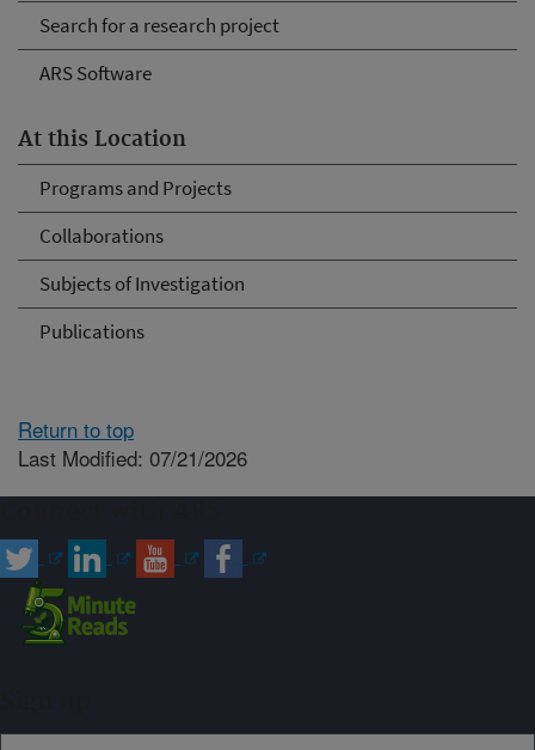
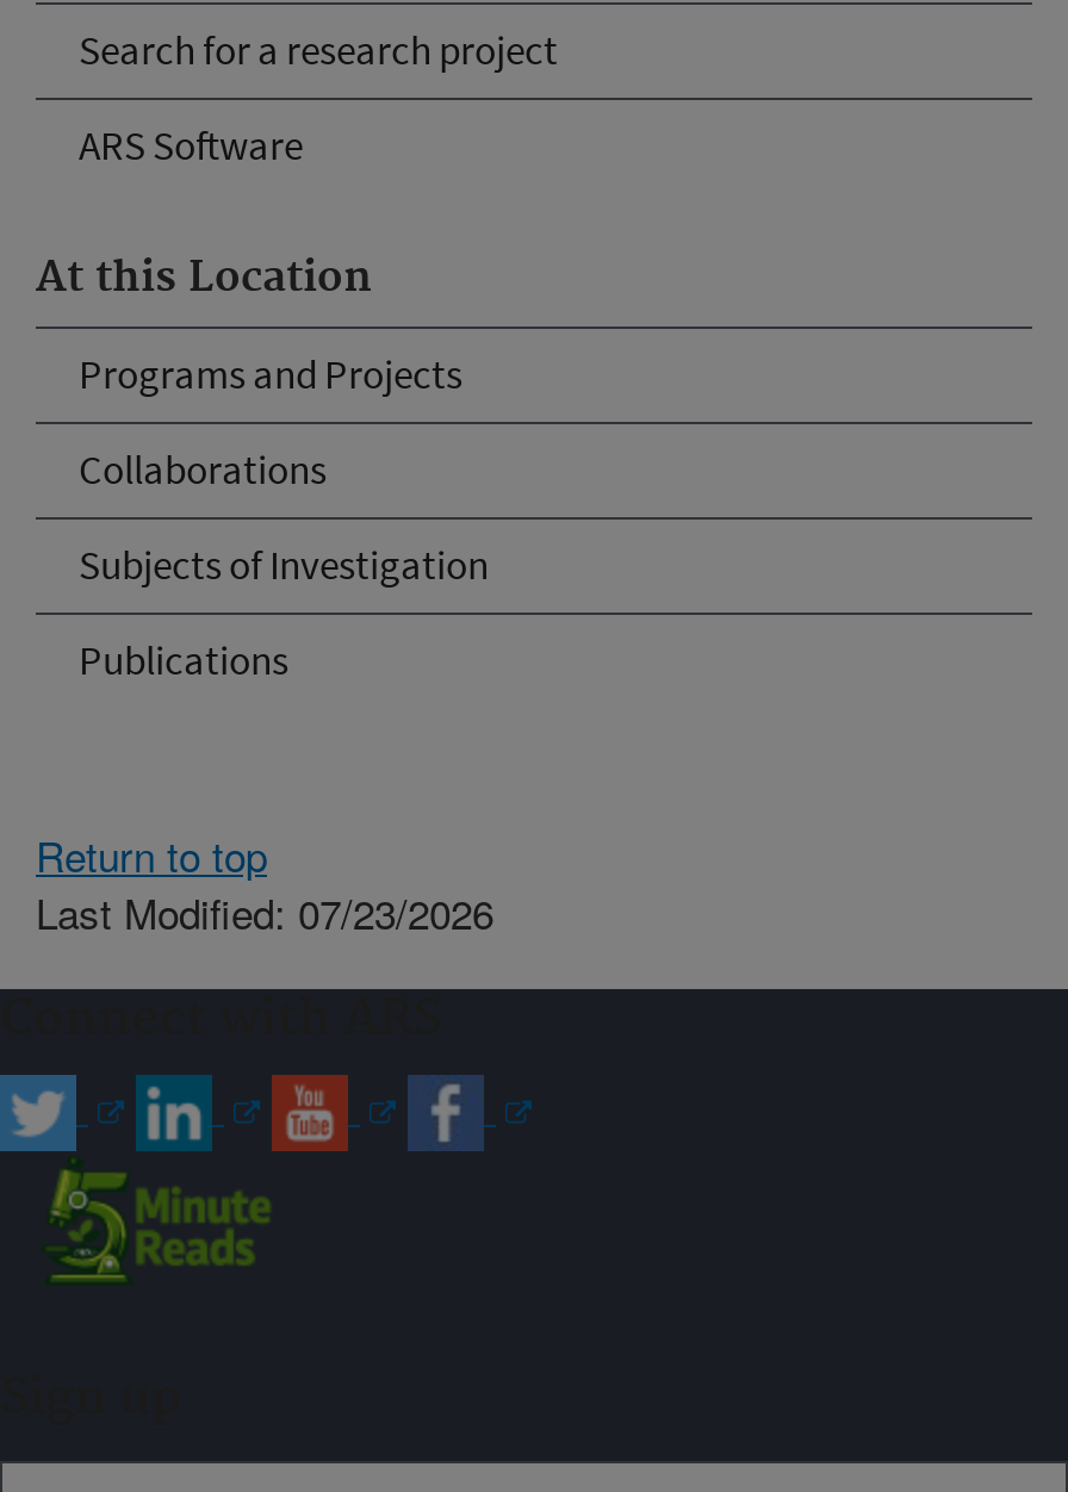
[18,442,247,472] Last Modified: 07/21/2026 -> [36,881,493,940] Last Modified: 07/23/2026

